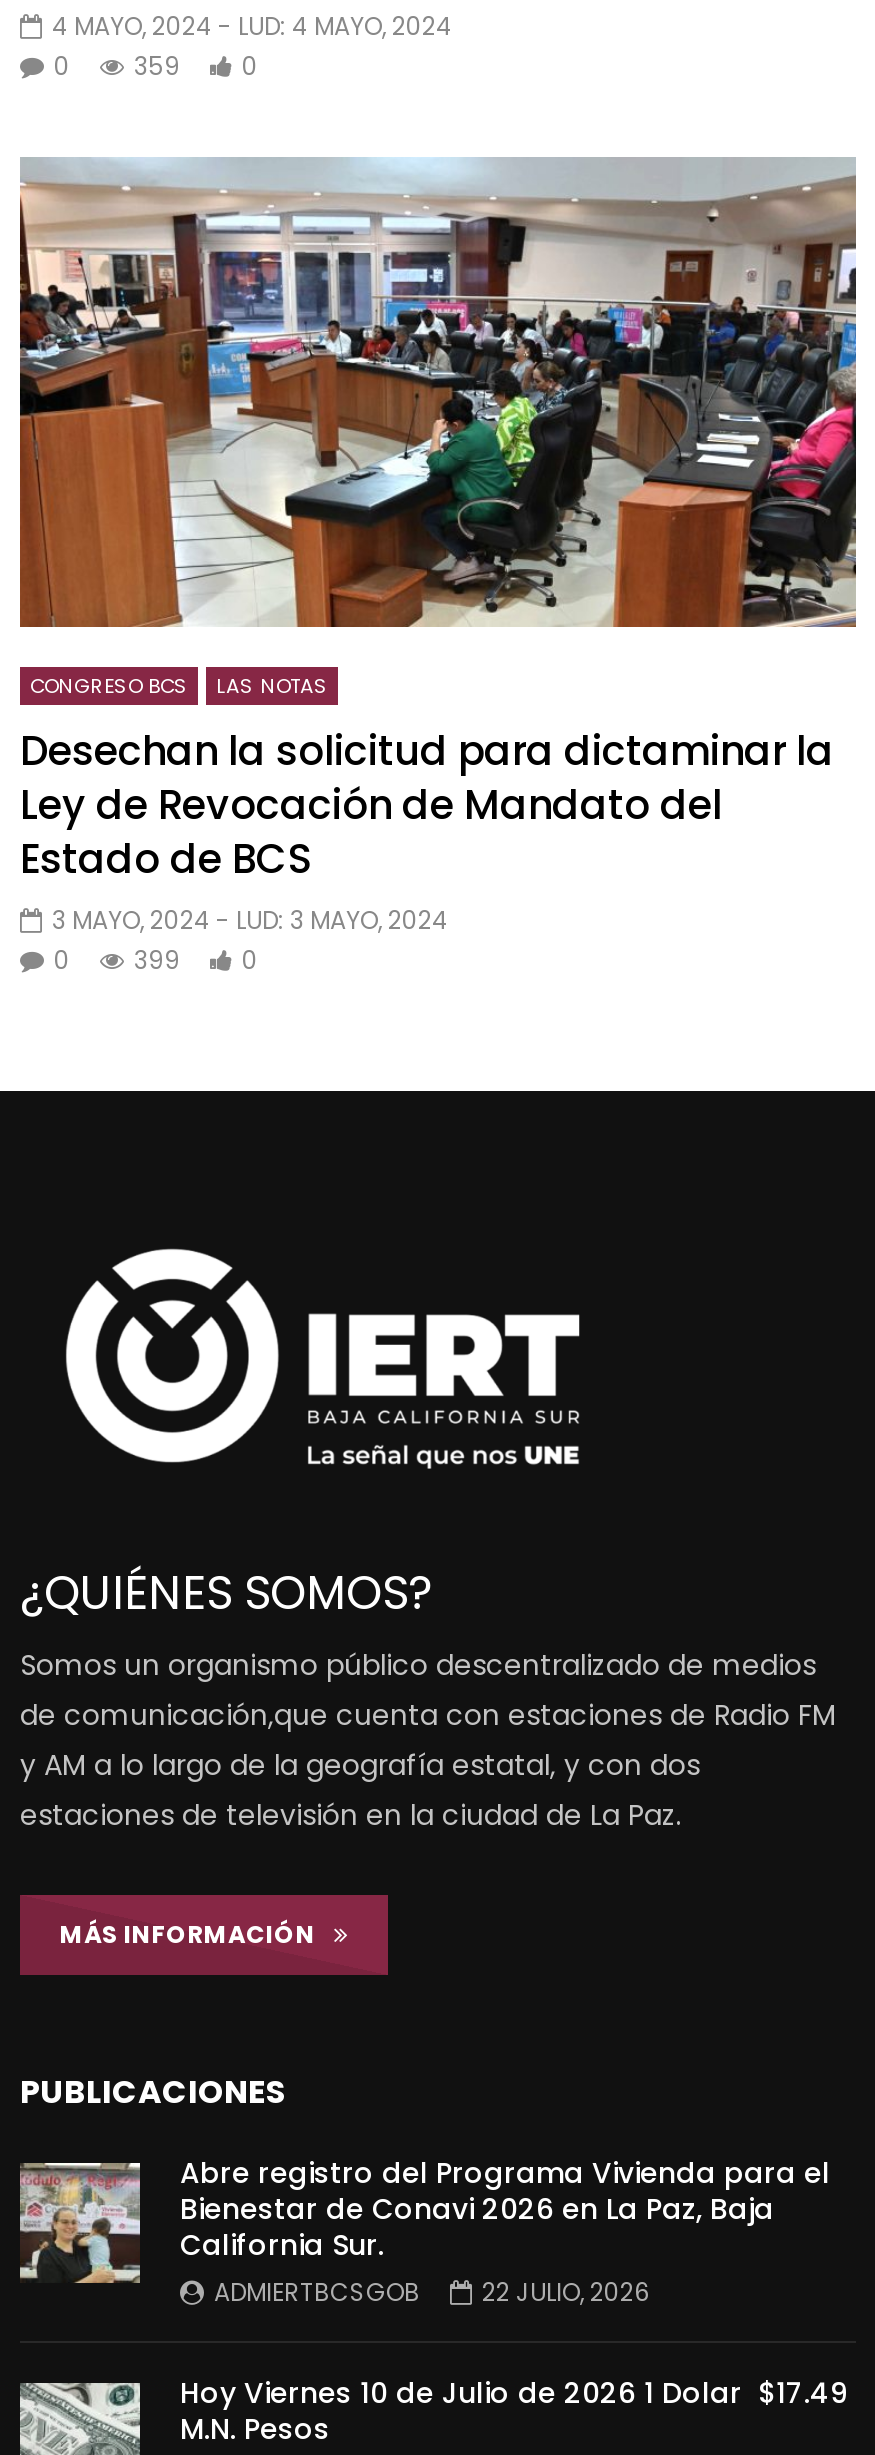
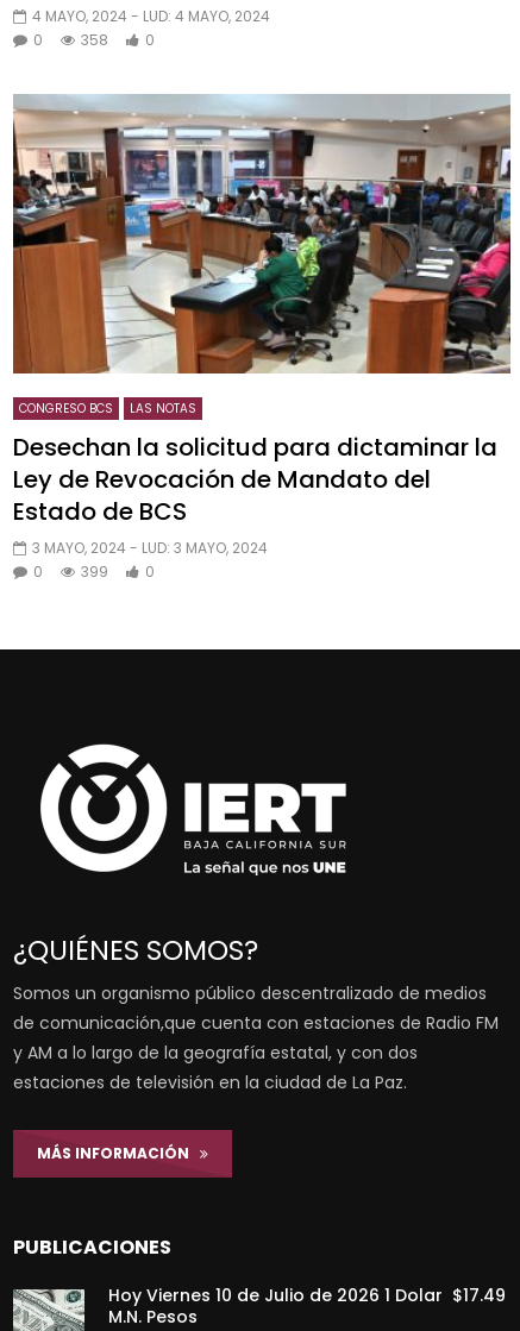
[54,49,258,83] 0 359 0 -> [33,30,155,50] 0 358 0
[20,2154,830,2310] [image] | Abre registro del Programa Vivienda para el | Bienestar de Conavi 2026 en La Paz, Baja | California Sur. | ADMIERTBCSGOB | 22 JULIO, 2026 -> none

